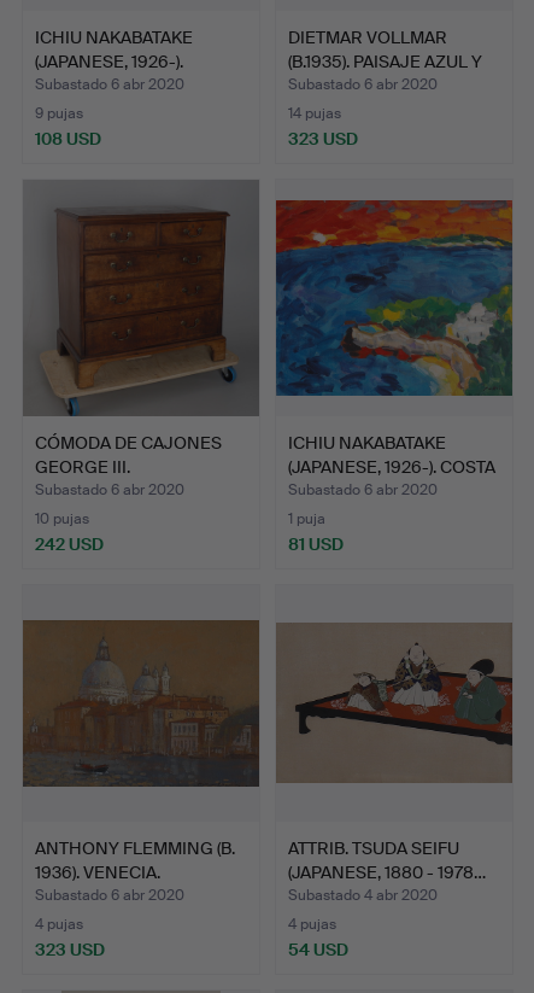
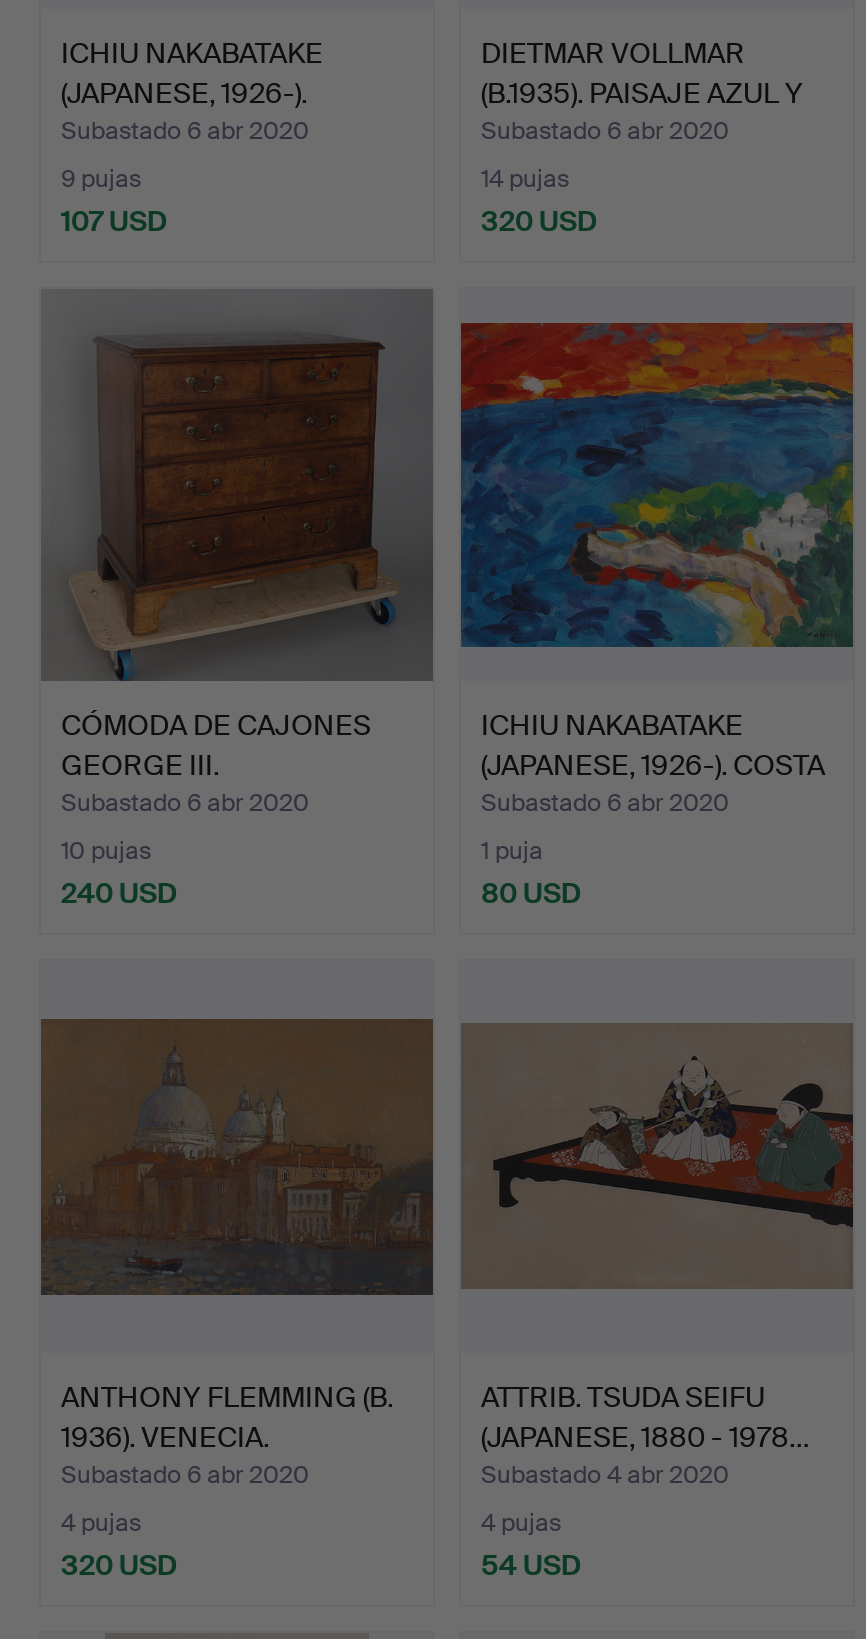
[35,128,101,149] 108 USD -> [61,203,167,239] 107 USD
[288,128,358,149] 323 USD -> [481,203,597,239] 320 USD
[35,533,104,555] 242 USD -> [61,875,177,911] 240 USD
[288,533,344,555] 81 USD -> [481,875,581,911] 80 USD
[35,938,105,960] 323 USD -> [61,1547,177,1583] 320 USD

